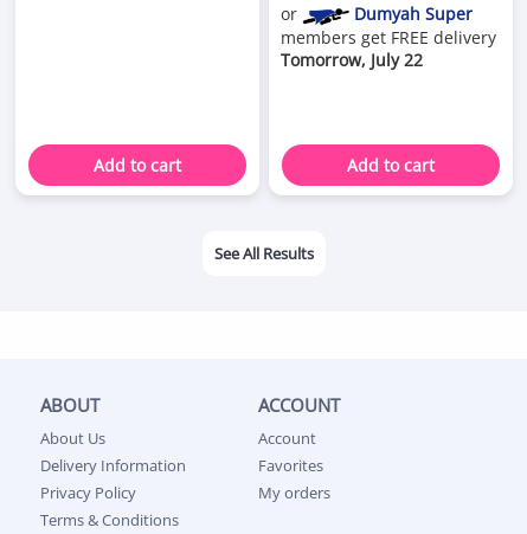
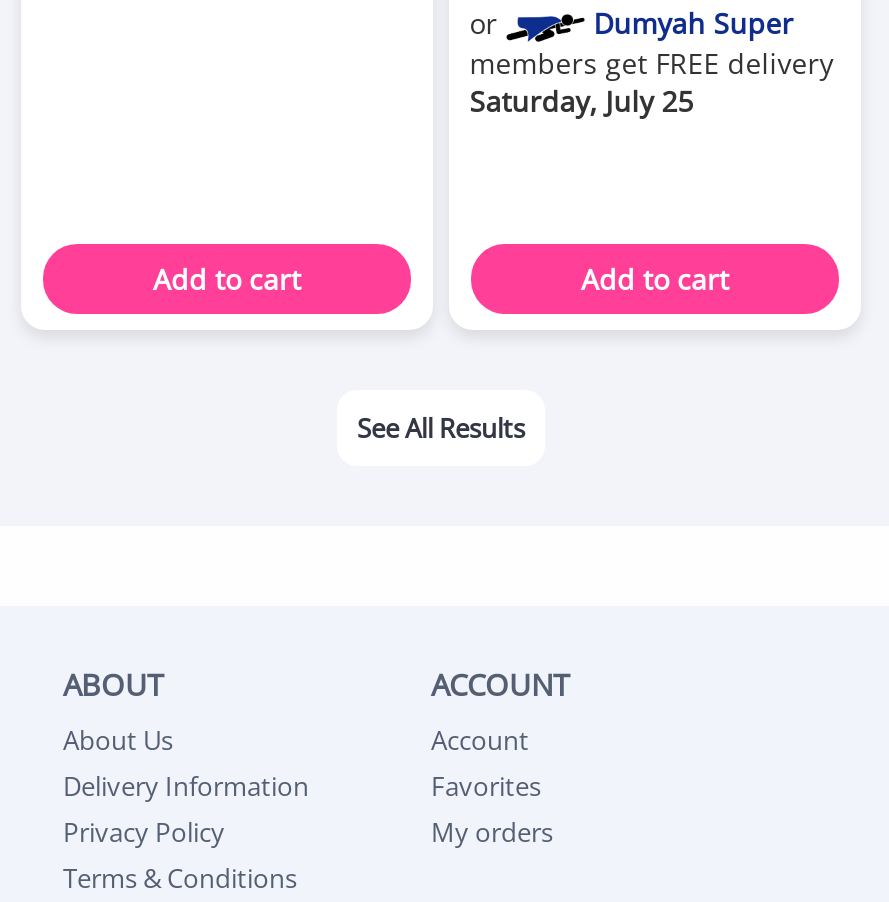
[281,49,423,72] Tomorrow, July 22 -> [470,83,694,121] Saturday, July 25

